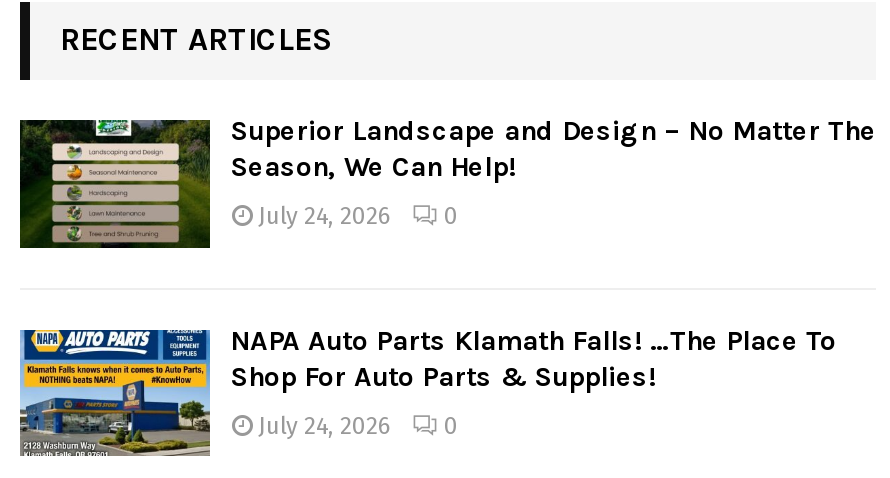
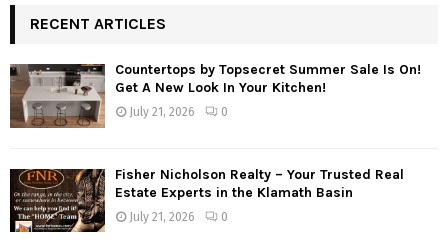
[18,115,876,250] [image] | Superior Landscape and Design – No Matter The | Season, We Can Help! -> [9,61,421,129] [image] | Countertops by Topsecret Summer Sale Is On! | Get A New Look In Your Kitchen!
[258,203,458,231] July 24, 2026 0 -> [129,105,228,119] July 21, 2026 0
[18,323,836,456] [image] | NAPA Auto Parts Klamath Falls! …The Place To | Shop For Auto Parts & Supplies! -> [9,166,404,233] [image] | Fisher Nicholson Realty – Your Trusted Real | Estate Experts in the Klamath Basin
[258,411,458,439] July 24, 2026 0 -> [129,210,228,224] July 21, 2026 0

